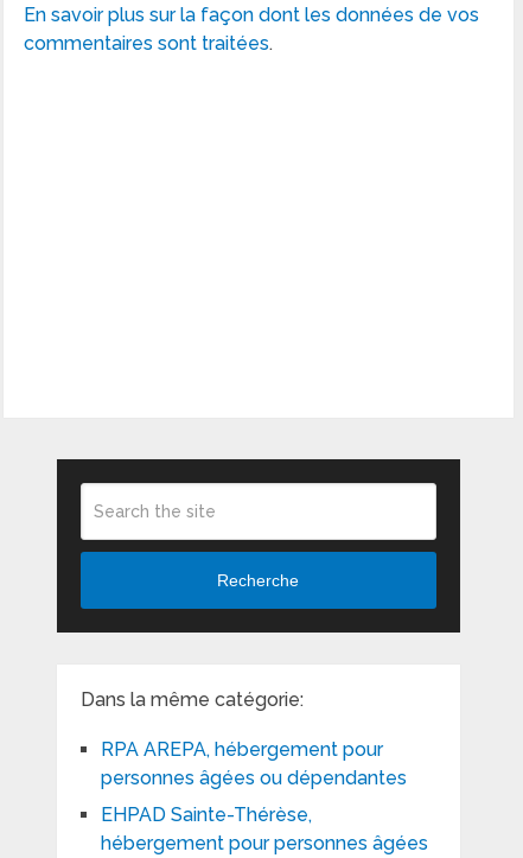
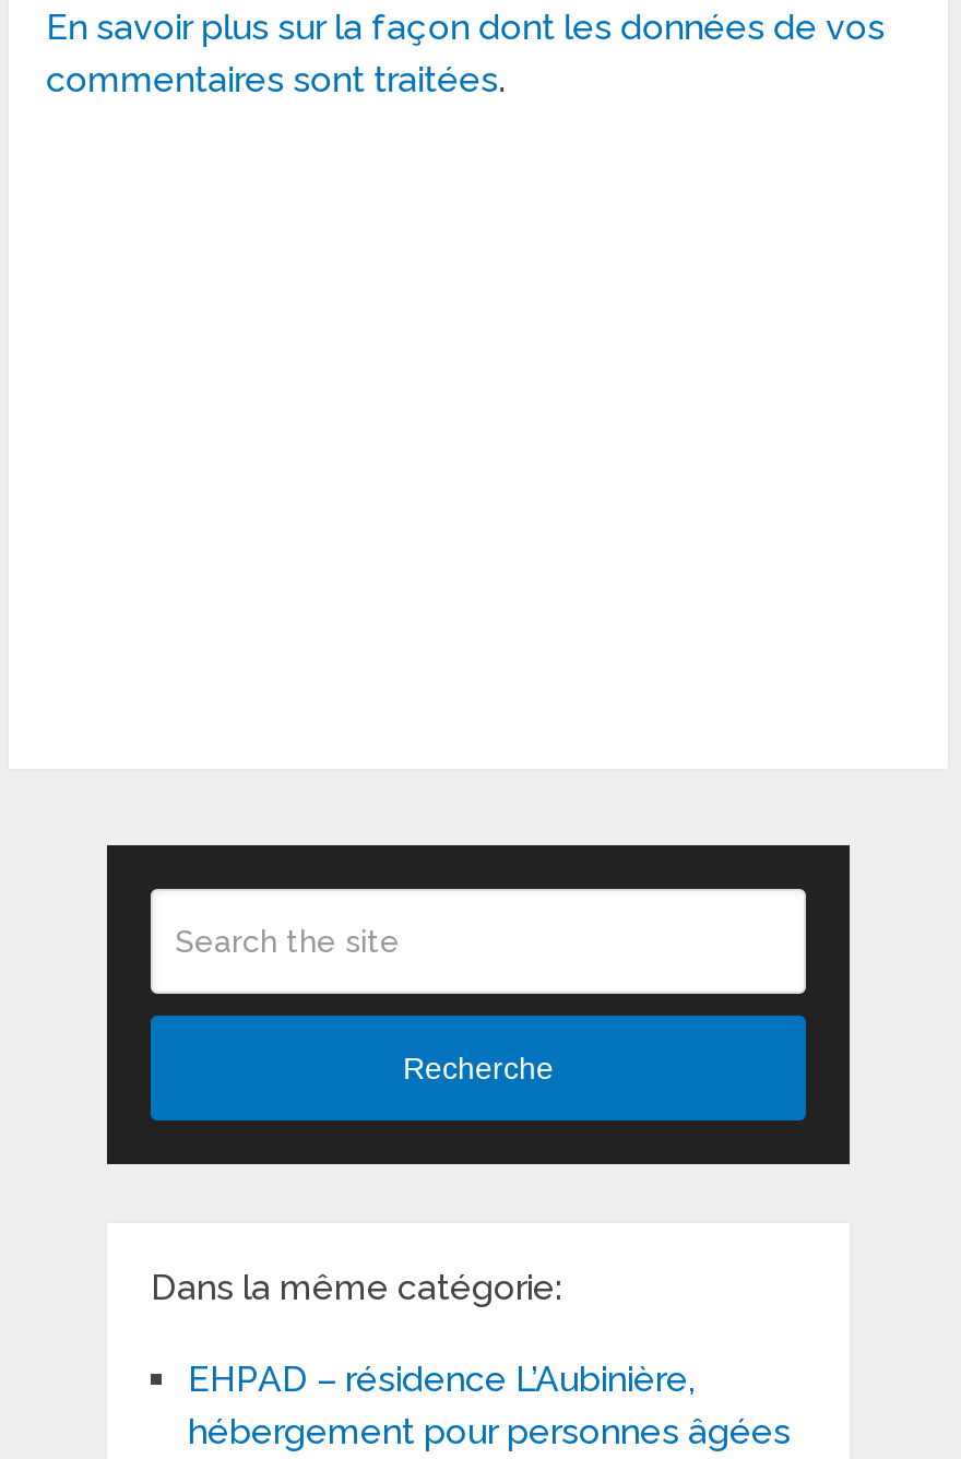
[101,738,407,825] RPA AREPA, hébergement pour | personnes âgées ou dépendantes | EHPAD Sainte-Thérèse, -> [188,1358,695,1399] EHPAD – résidence L’Aubinière,

